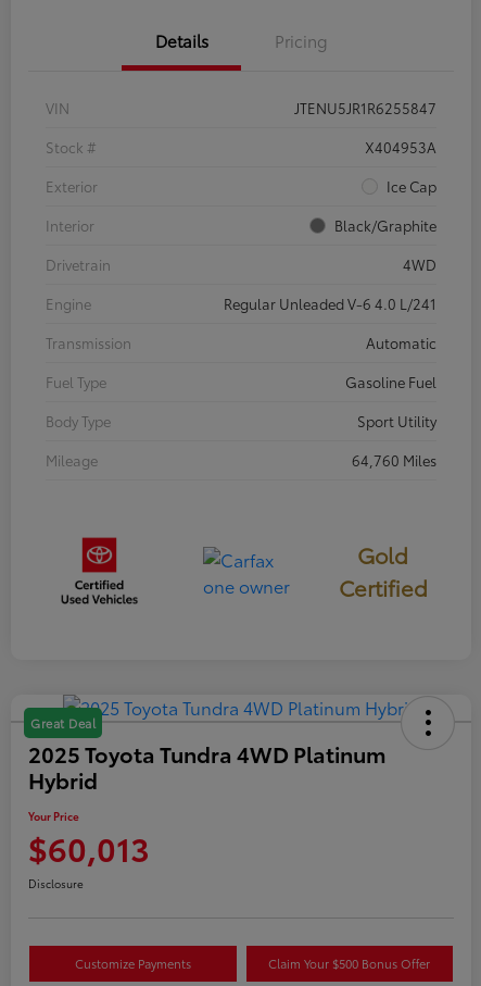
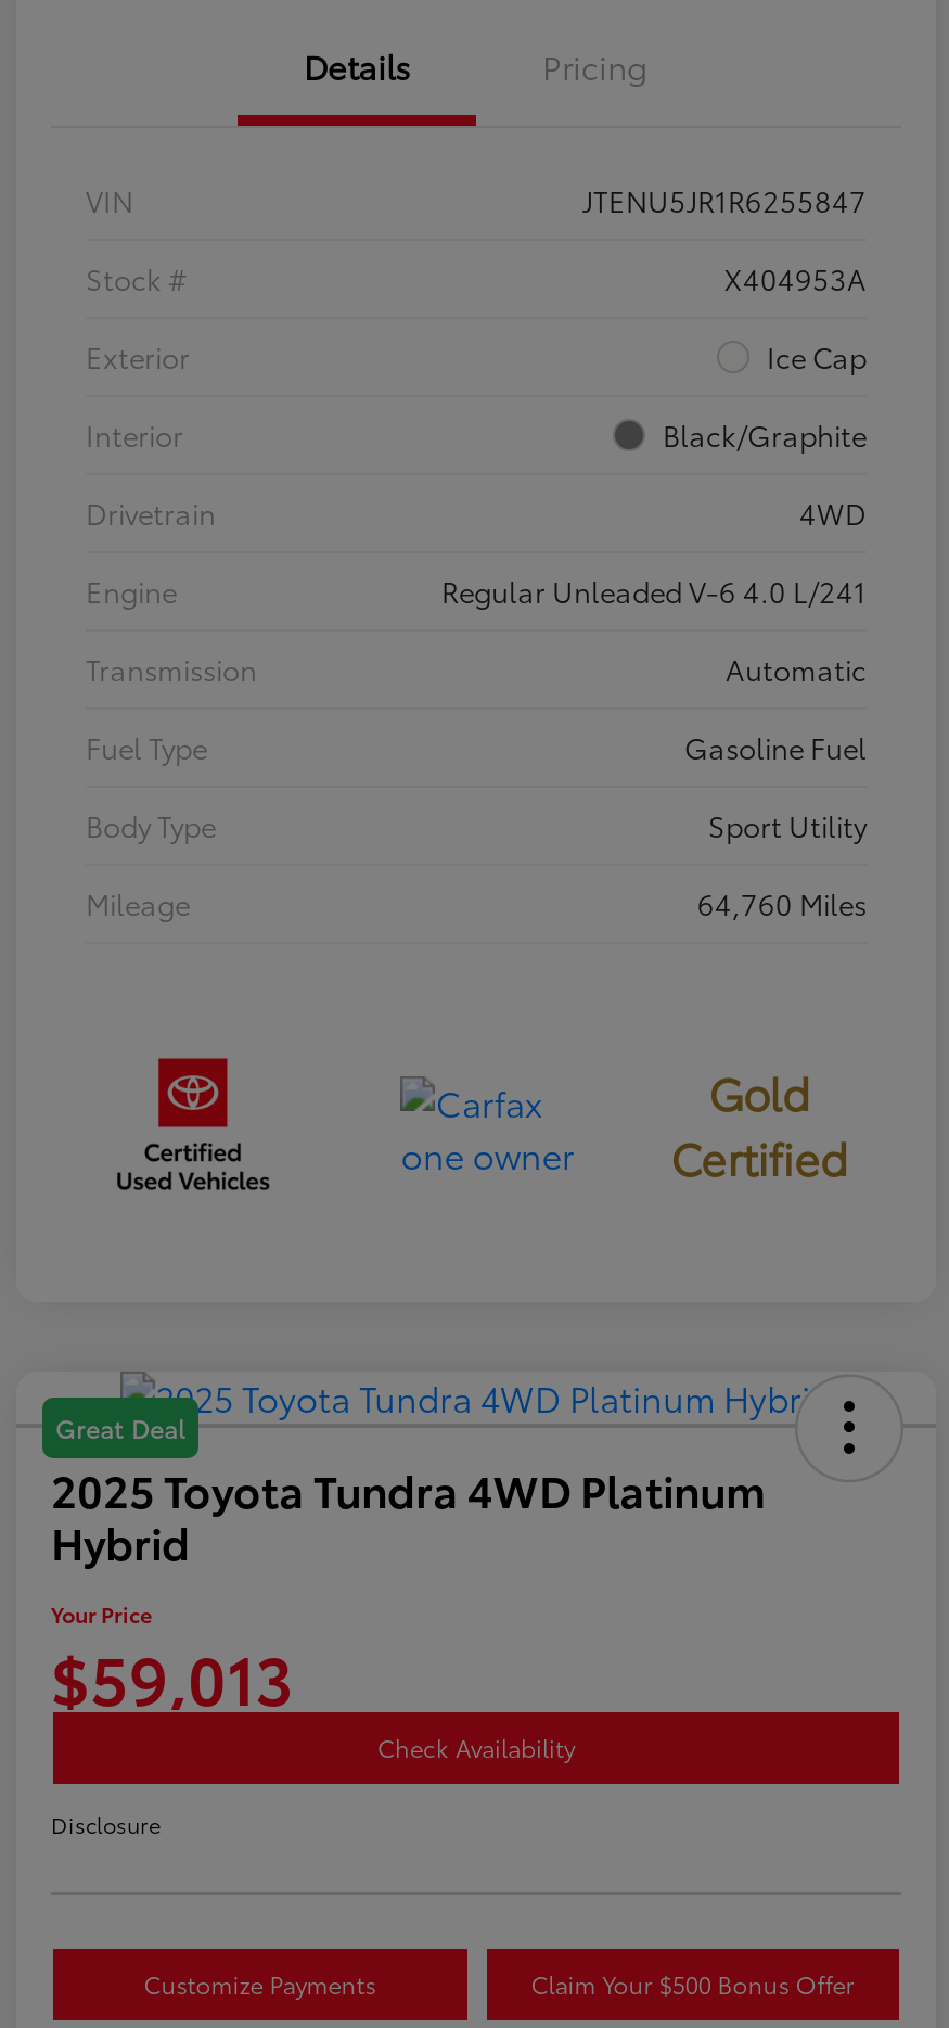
[28,824,150,871] $60,013 -> [51,1630,575,1765] $59,013 | Check Availability

